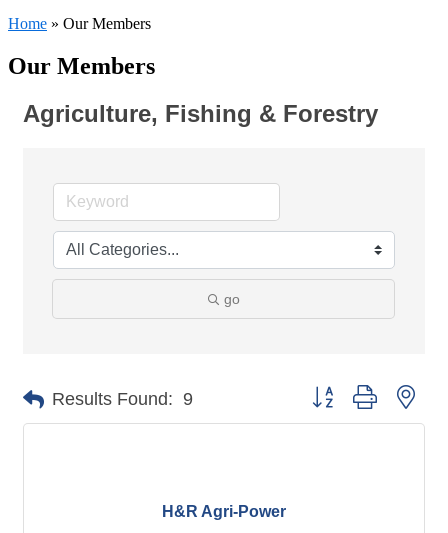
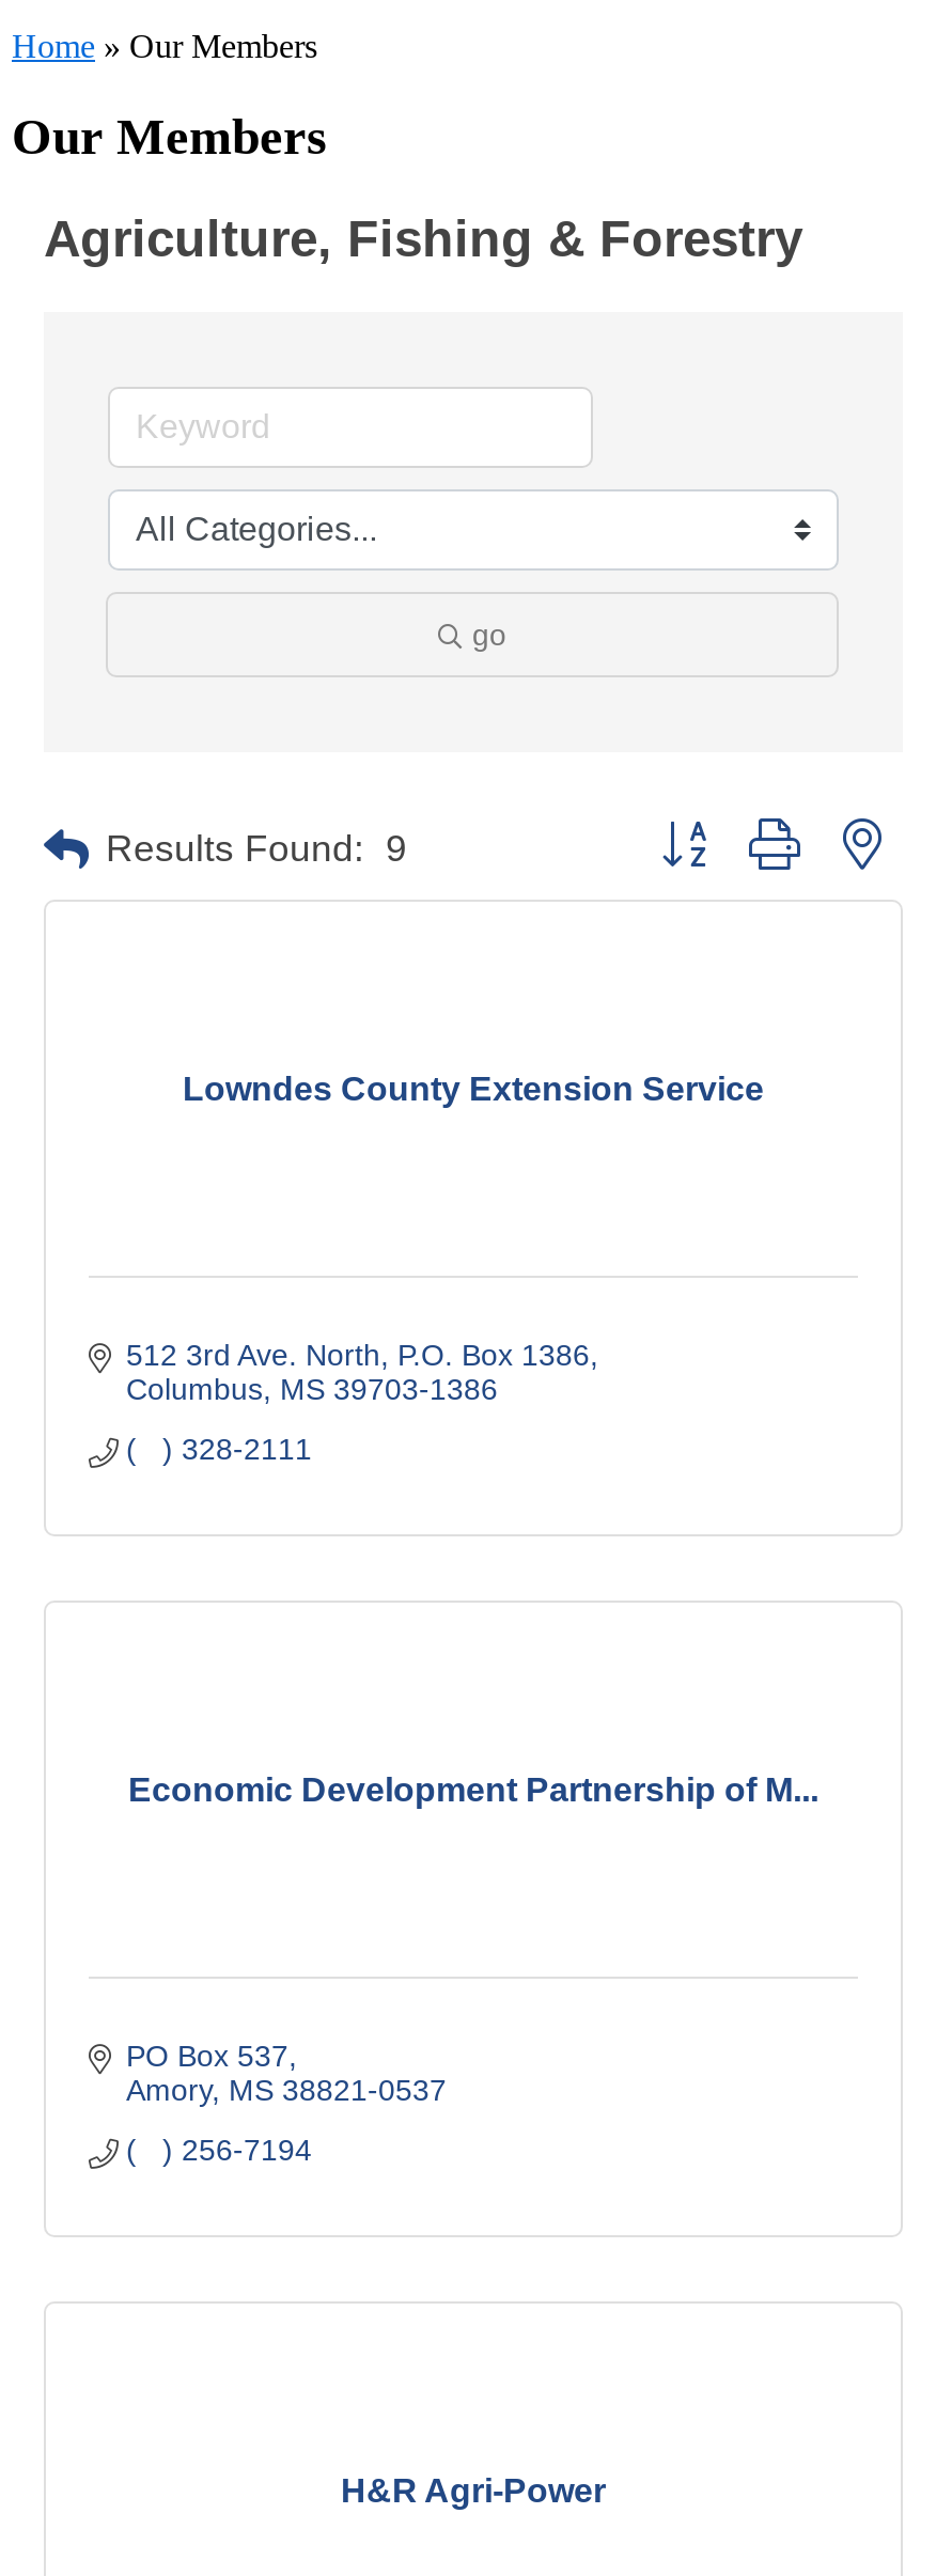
none -> [126,1337,590,1465] 512 3rd Ave. North P.O. Box 1386 | Columbus MS 39703-1386 | ( ) 328-2111
none -> [126,2038,447,2166] PO Box 537 | Amory MS 38821-0537 | ( ) 256-7194
none -> [128,1771,818,1807] Economic Development Partnership of M...
none -> [183,1070,764,1106] Lowndes County Extension Service

